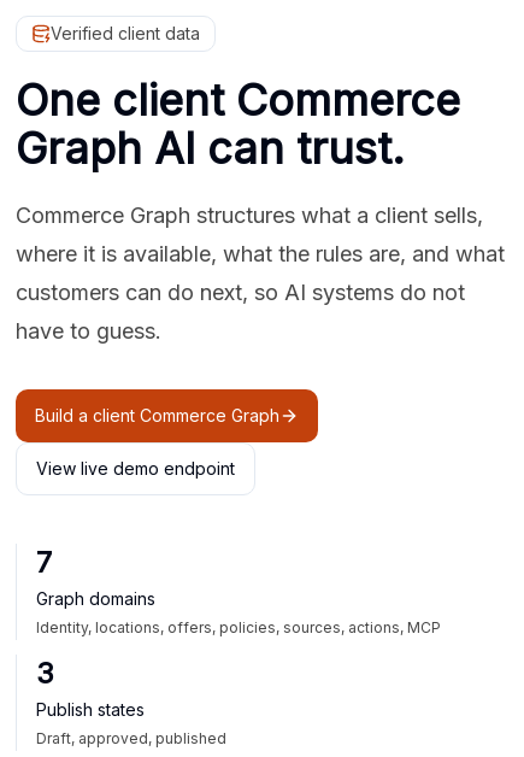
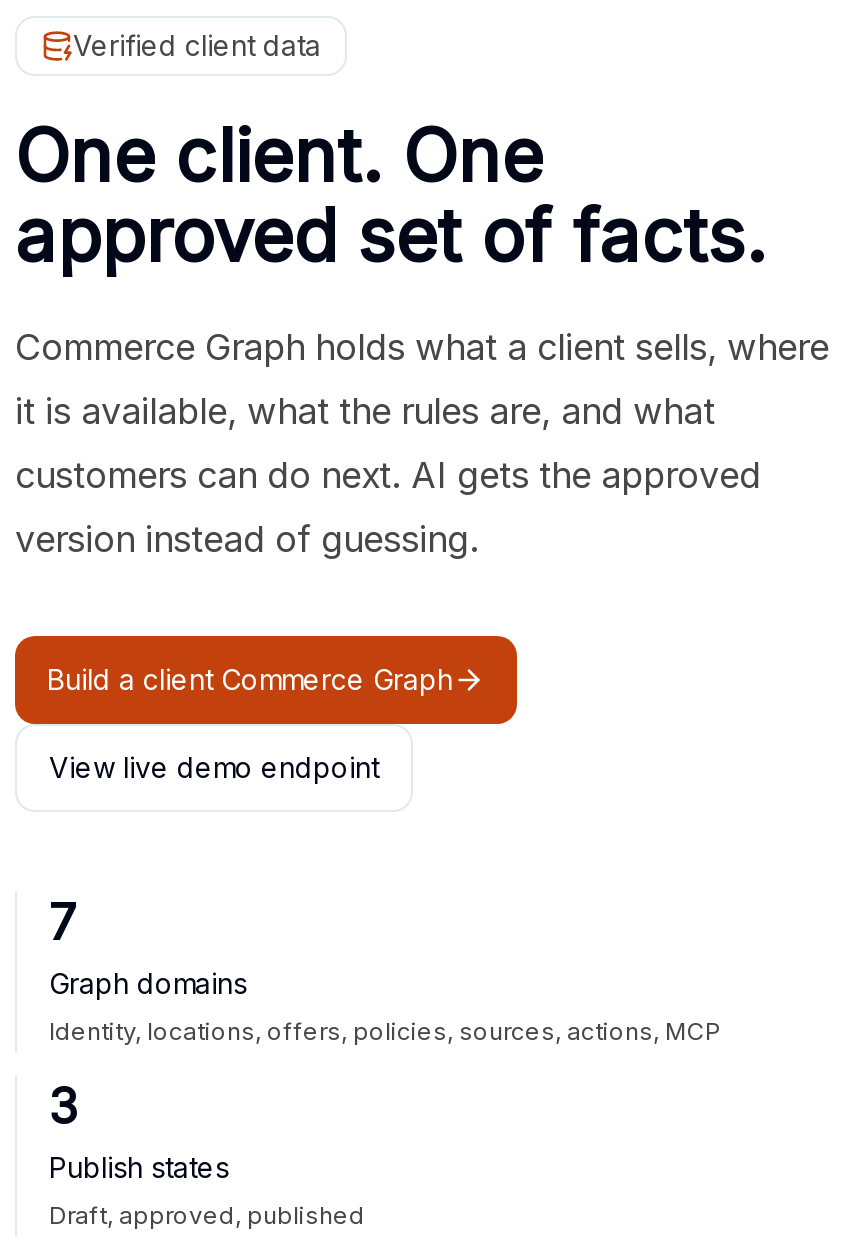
[16,74,460,175] One client Commerce | Graph AI can trust. -> [15,112,767,280] One client. One | approved set of facts.
[16,203,483,228] Commerce Graph structures what a client sells, -> [15,326,829,368] Commerce Graph holds what a client sells, where
[16,241,505,266] where it is available, what the rules are, and what -> [15,390,715,432] it is available, what the rules are, and what
[16,280,465,305] customers can do next, so AI systems do not -> [15,454,761,496] customers can do next. AI gets the approved
[16,318,161,344] have to guess. -> [15,518,479,560] version instead of guessing.

